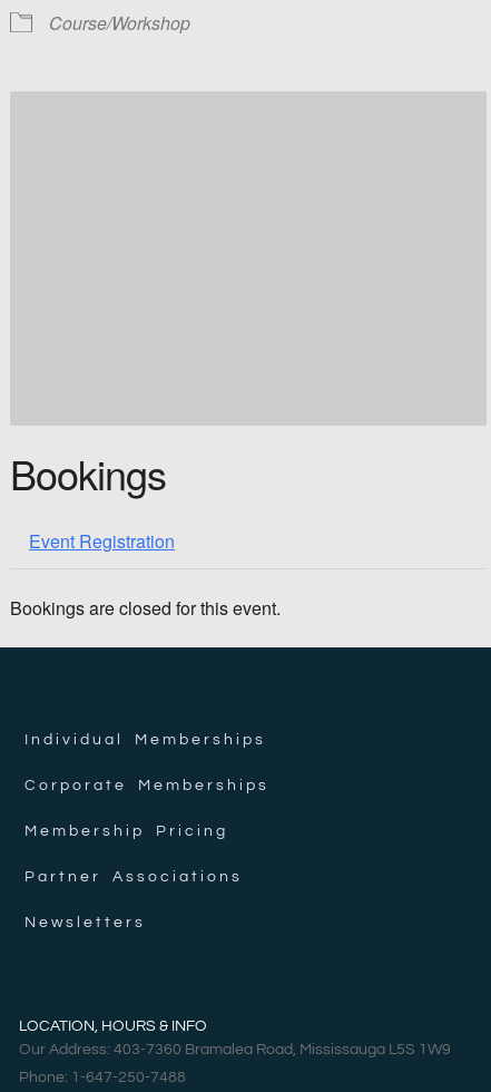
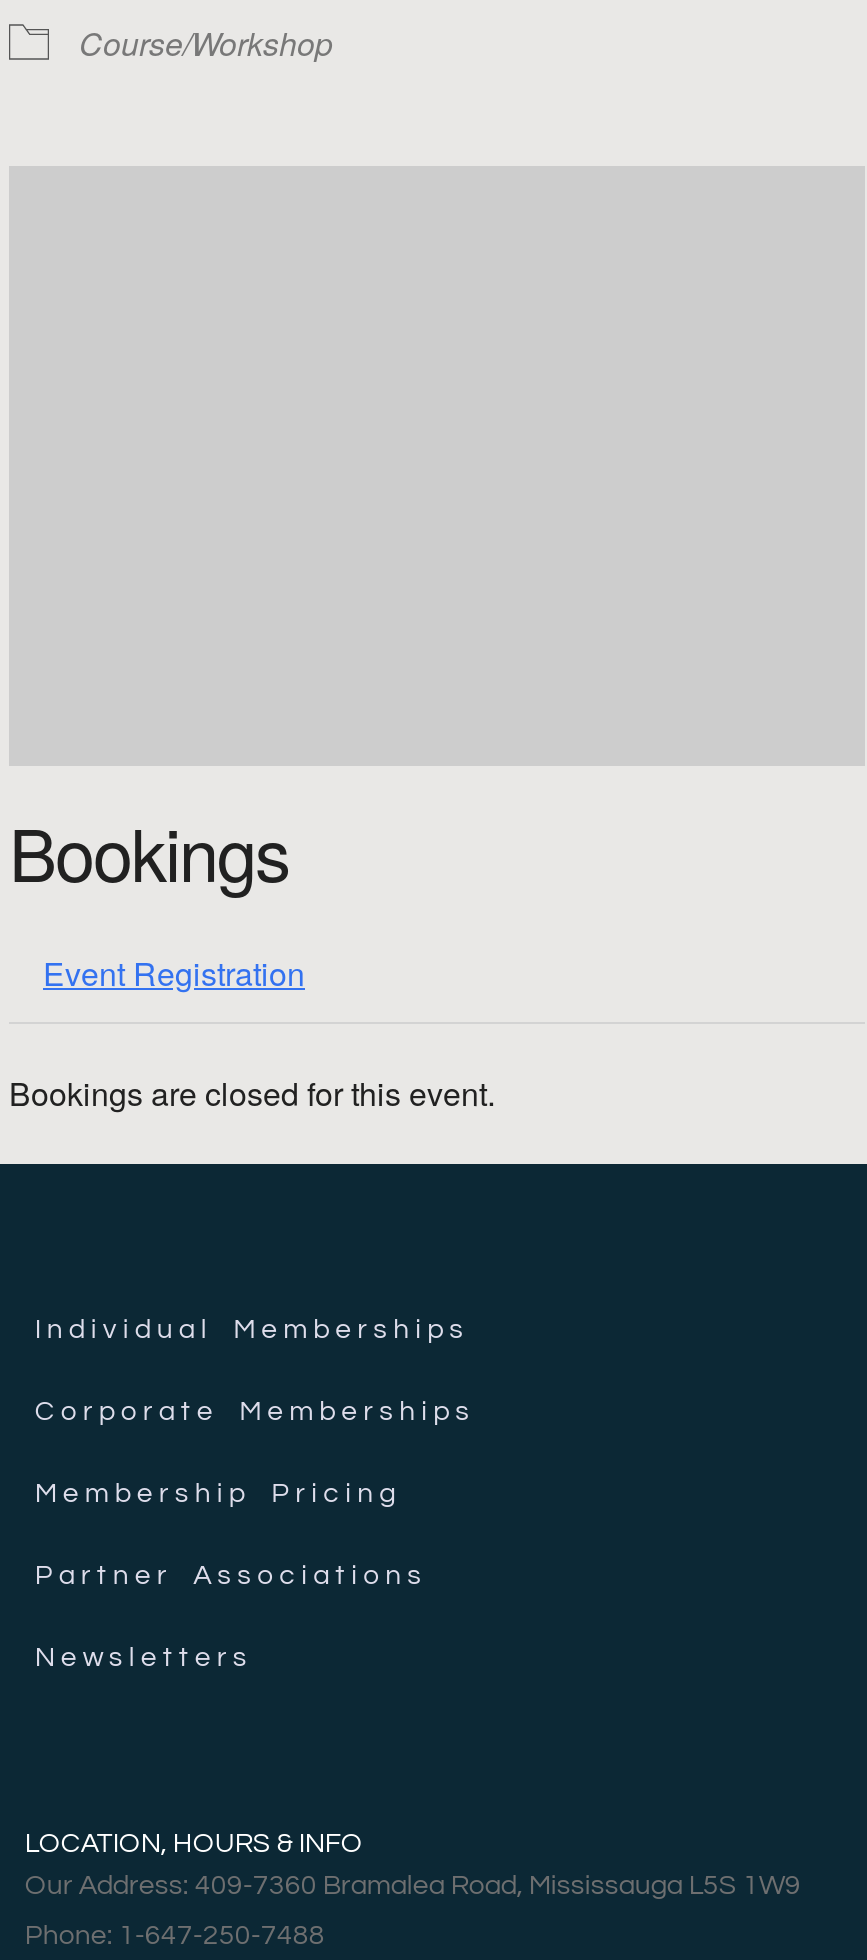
[19,1041,451,1057] Our Address: 403-7360 Bramalea Road, Mississauga L5S 1W9 -> [25,1871,801,1899] Our Address: 409-7360 Bramalea Road, Mississauga L5S 1W9

